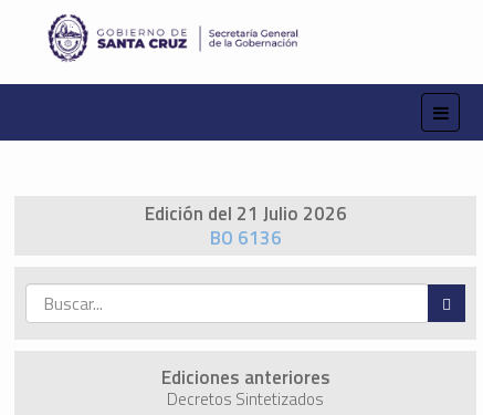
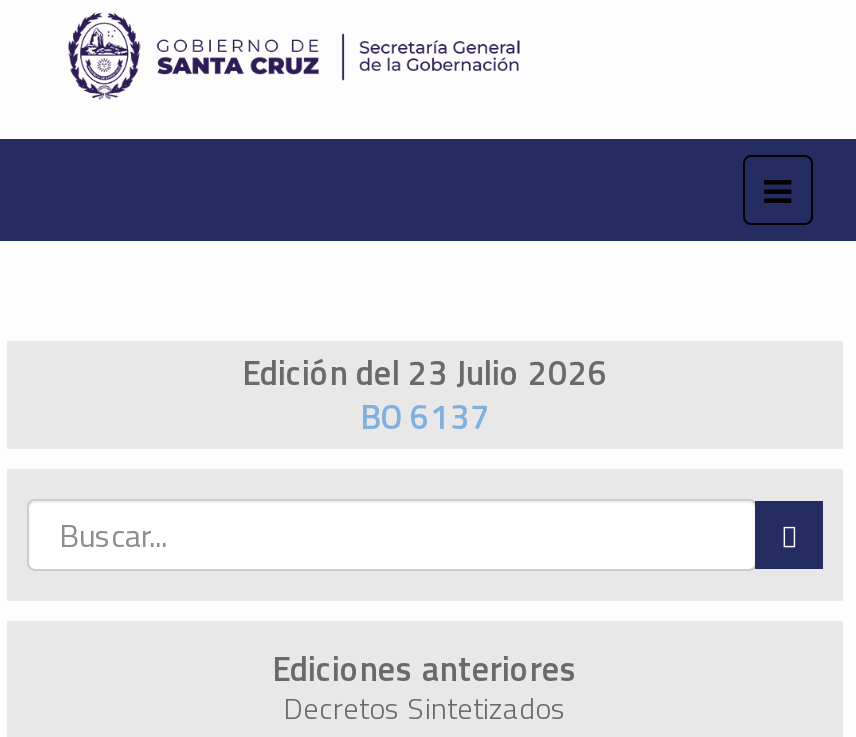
[144,200,347,228] Edición del 21 Julio 2026 -> [242,348,608,400] Edición del 23 Julio 2026
[209,224,281,253] BO 6136 -> [360,392,490,444] BO 6137

